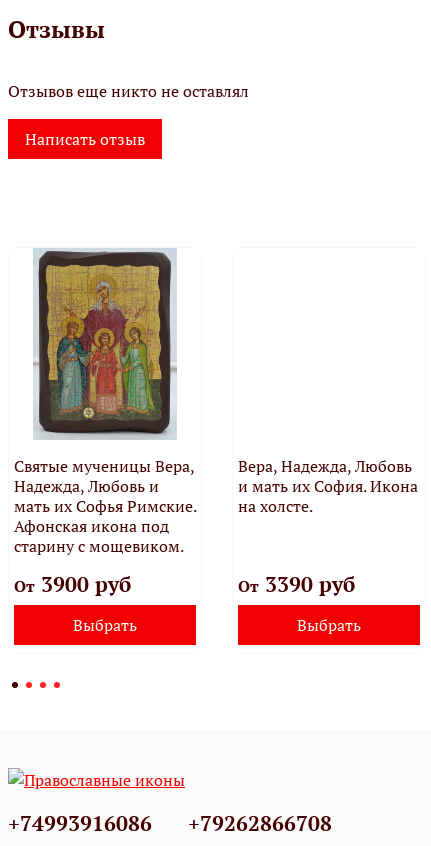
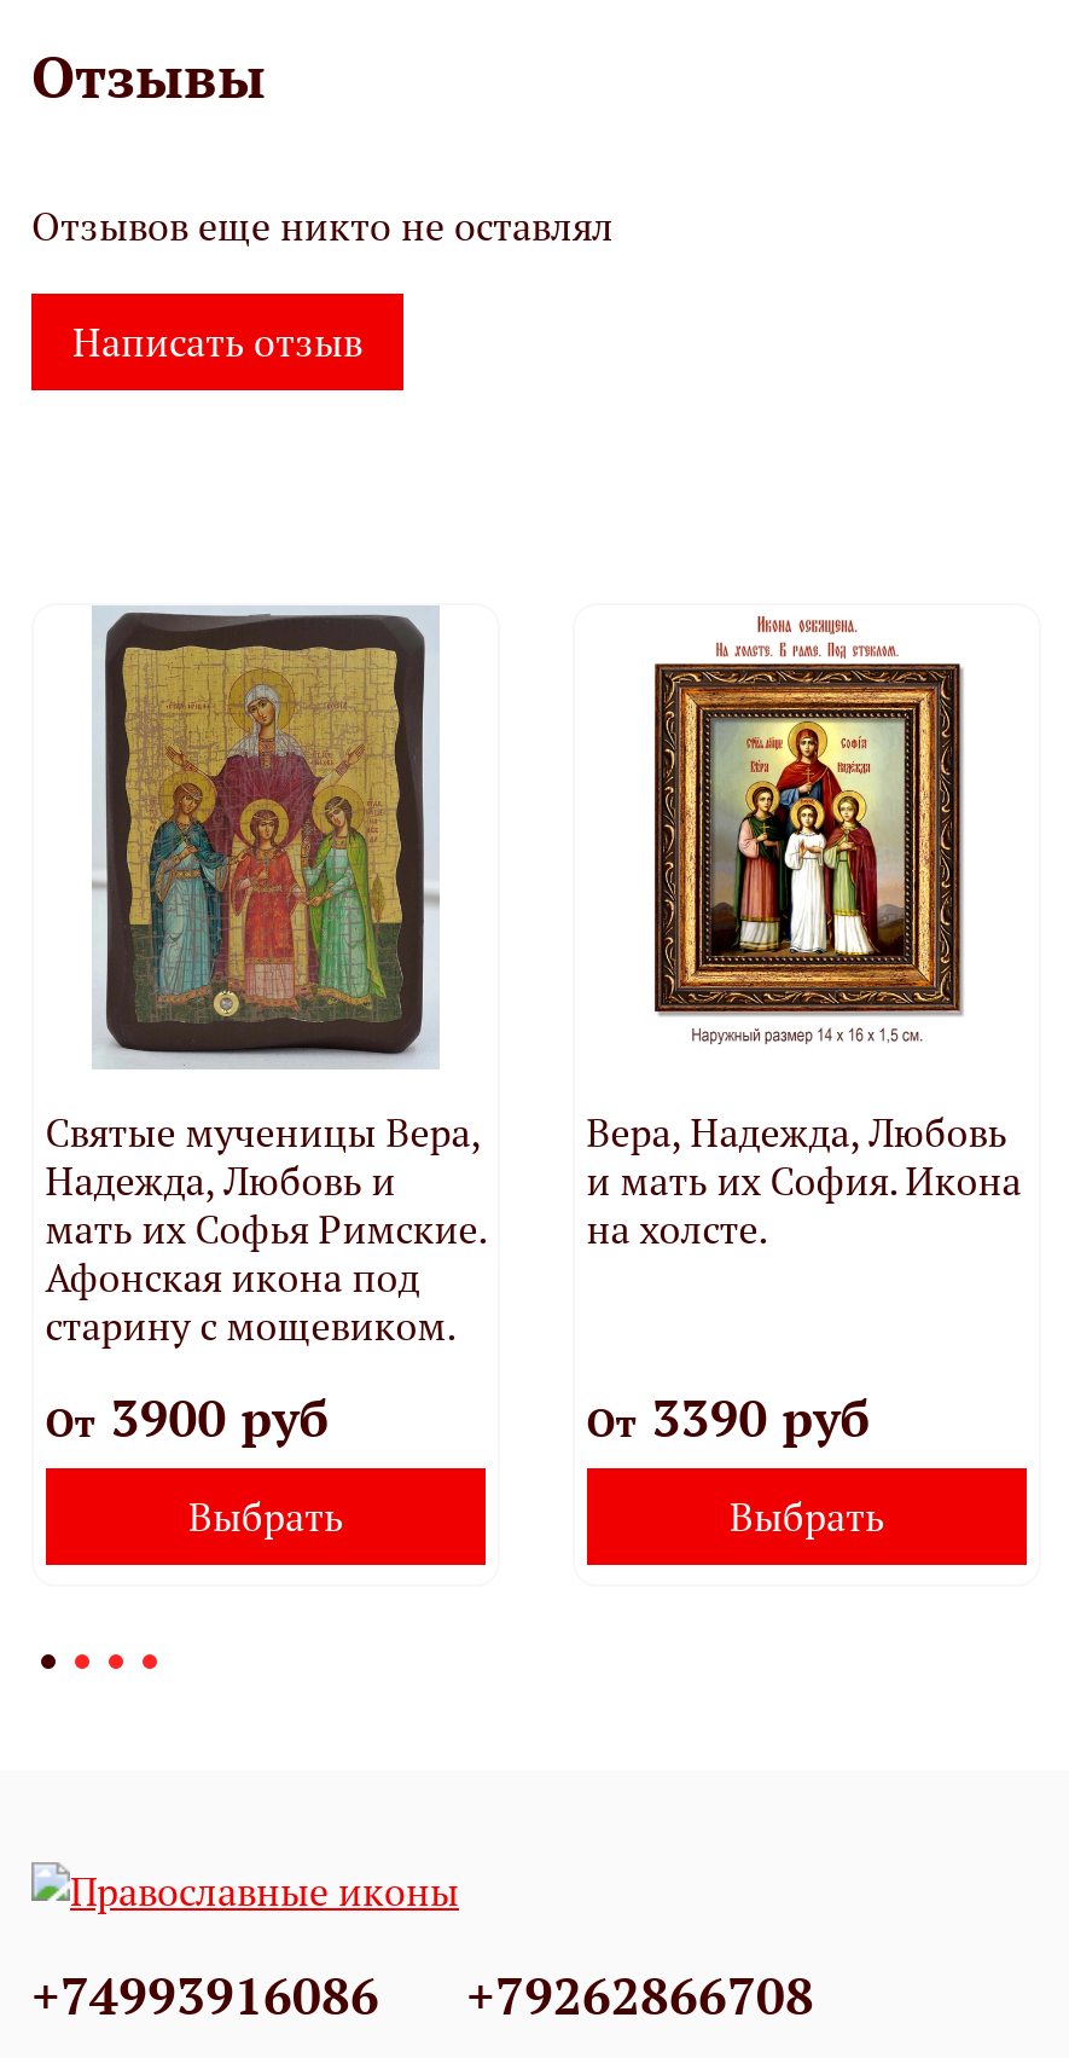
none -> [652,615,964,1045] [image]

